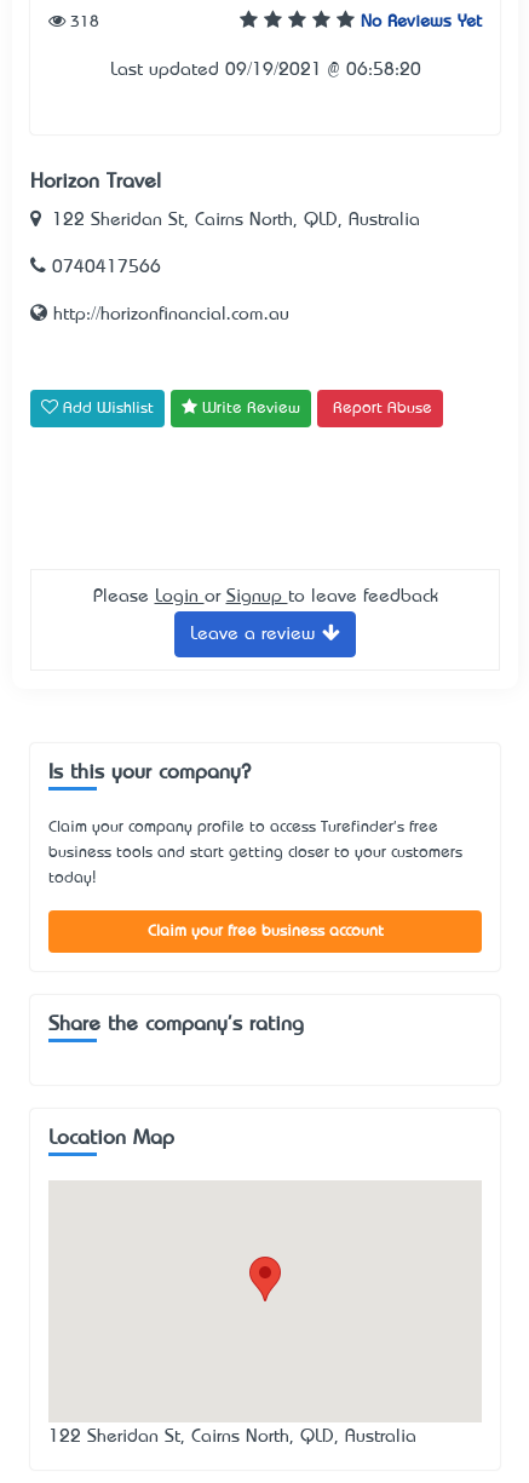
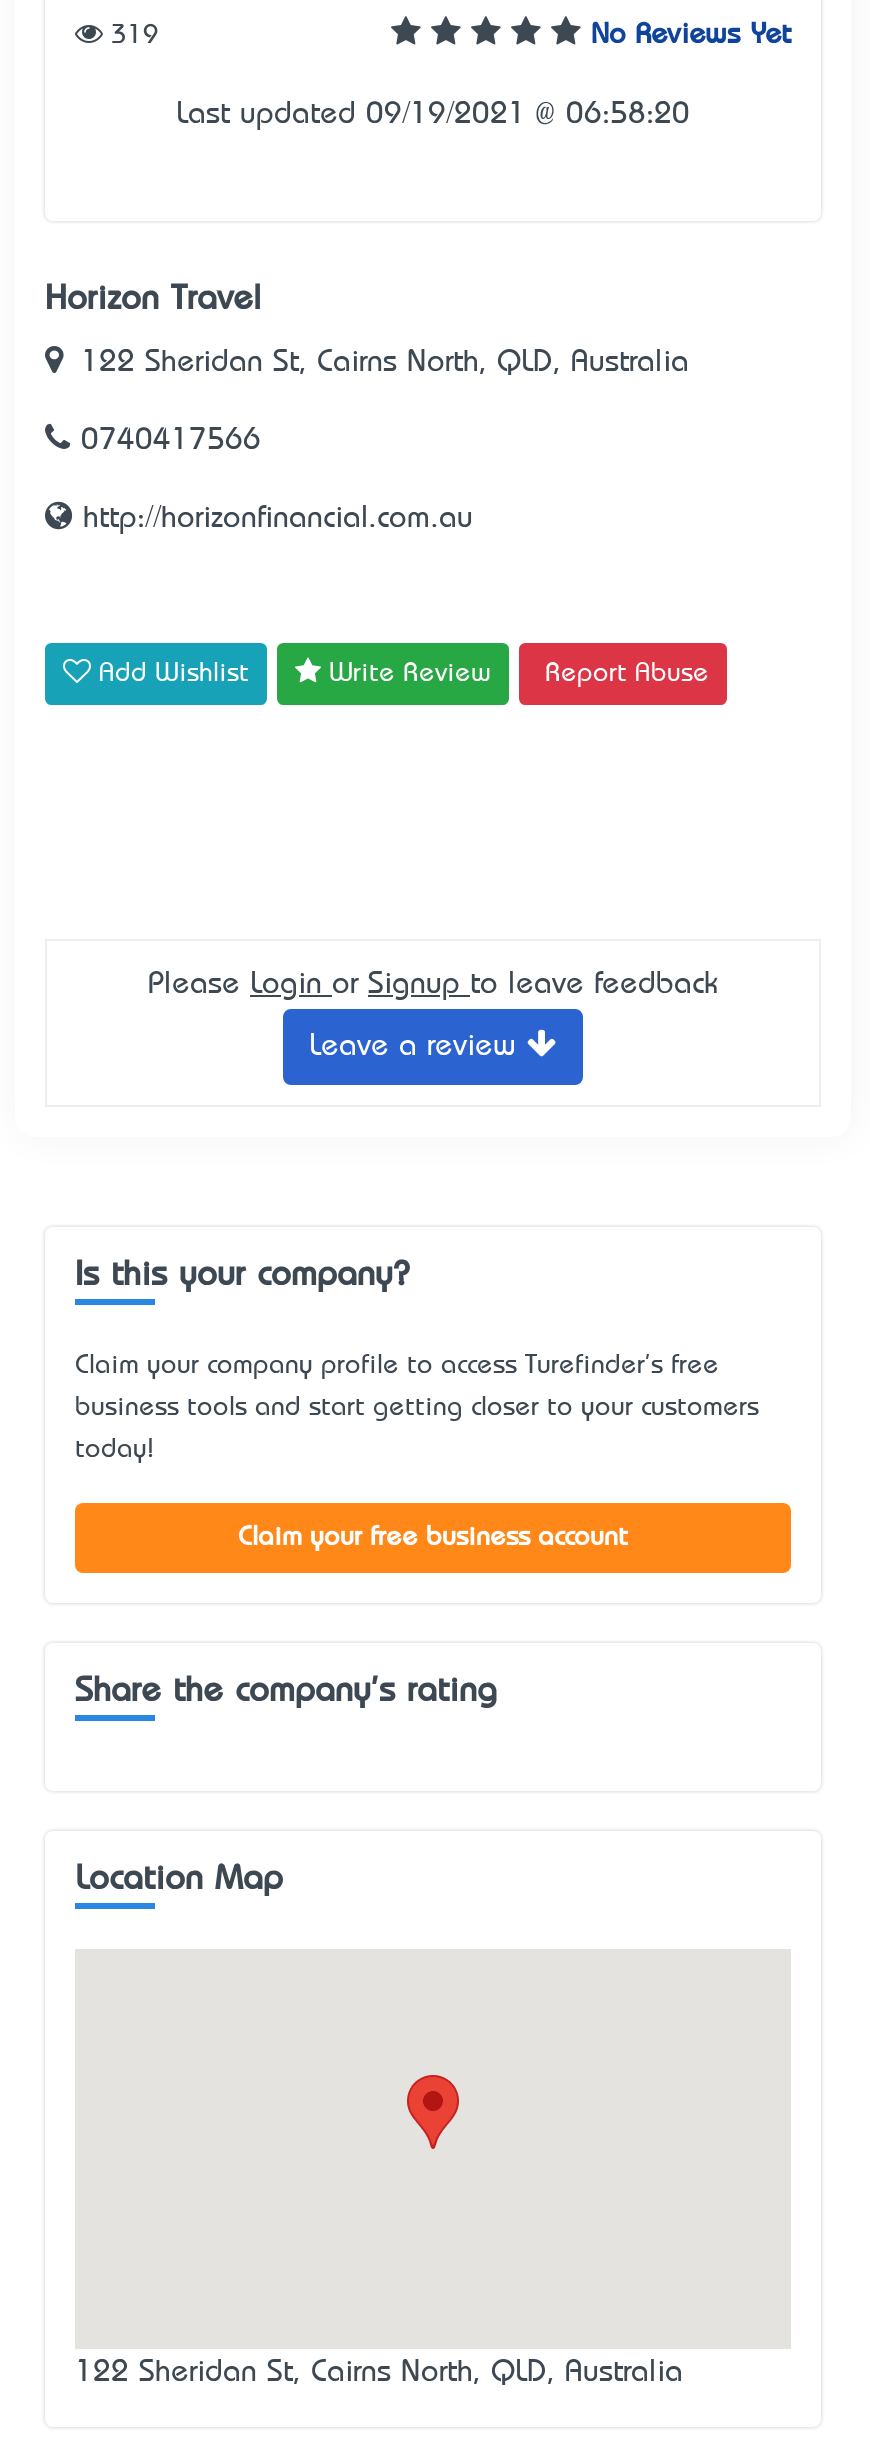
[65,15,99,31] 318 -> [103,23,159,49] 319

